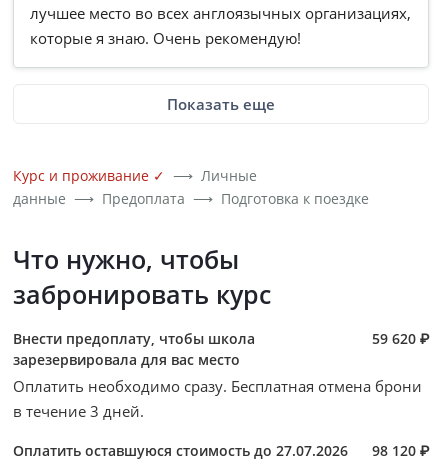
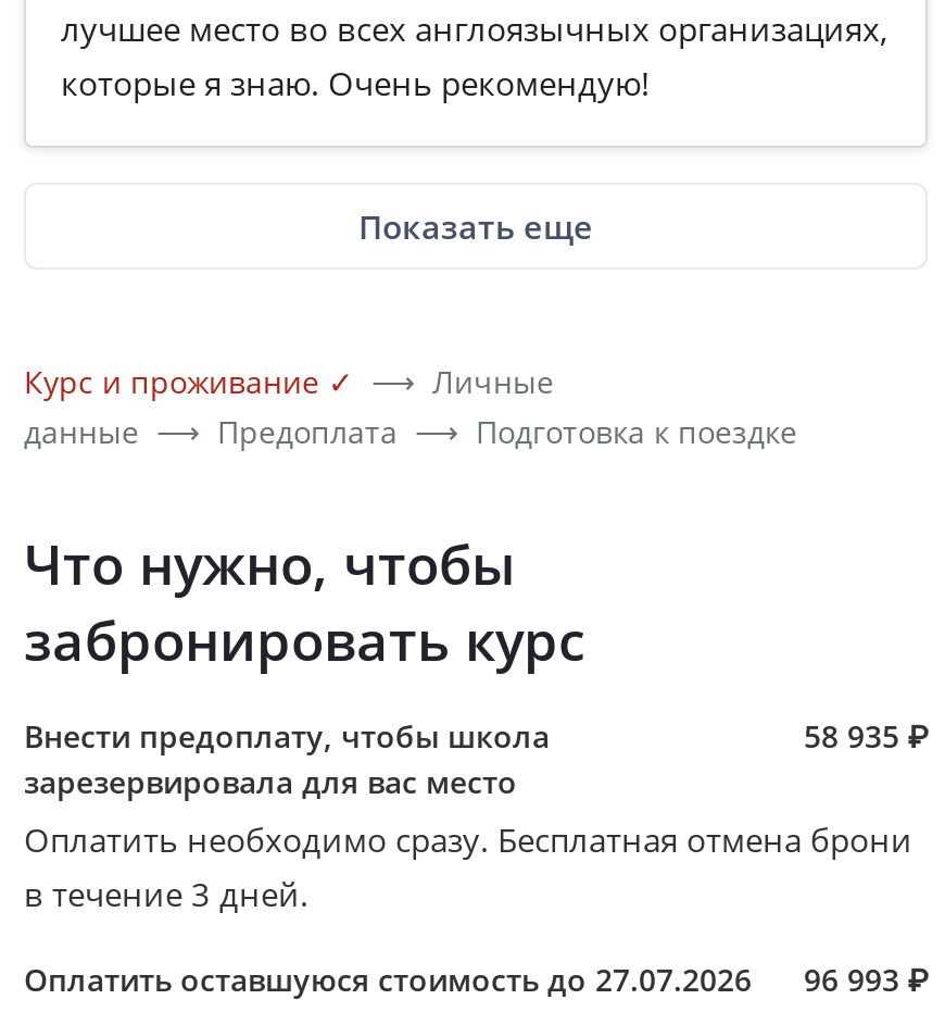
[372,329,429,348] 59 620 ₽ -> [804,716,928,757] 58 935 ₽
[13,441,429,460] Оплатить оставшуюся стоимость до 27.07.2026 98 120 ₽ -> [24,960,928,1001] Оплатить оставшуюся стоимость до 27.07.2026 96 993 ₽

